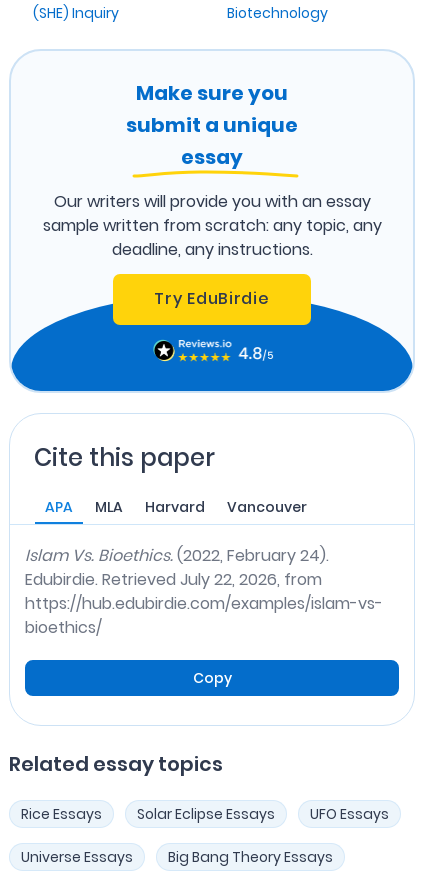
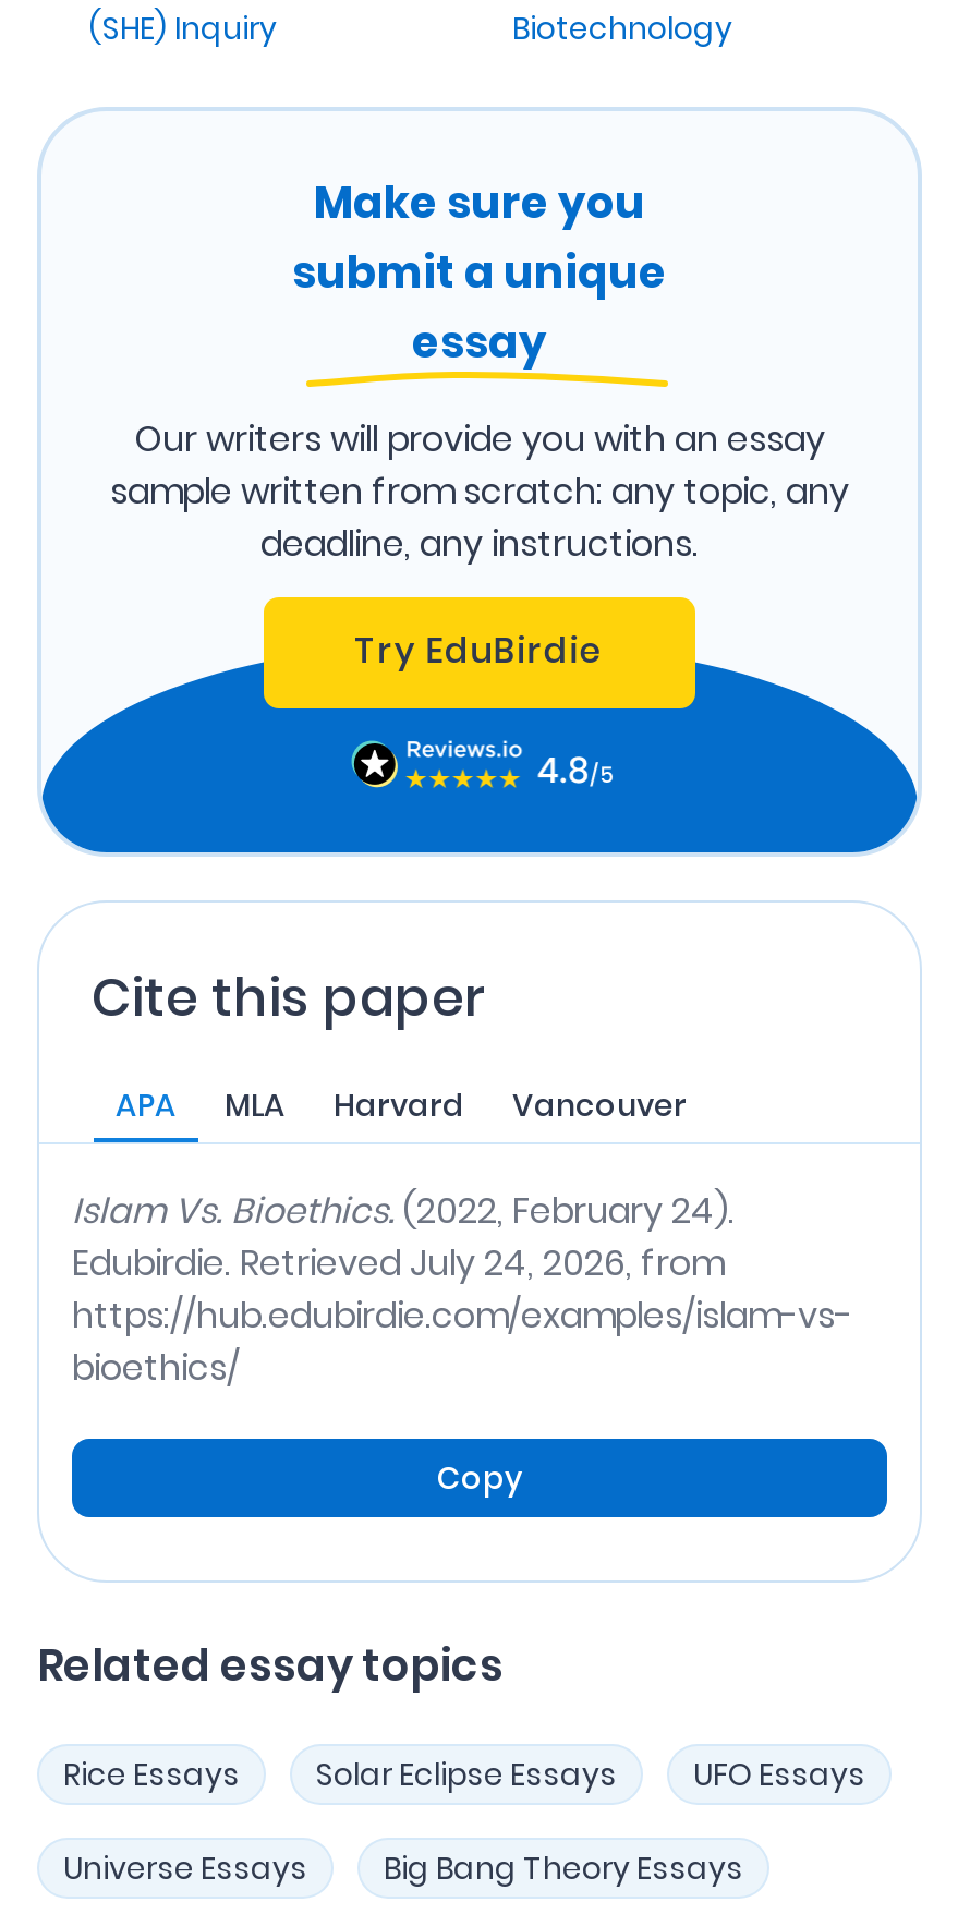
[25,568,322,591] Edubirdie. Retrieved July 22, 2026, from -> [72,1238,724,1288] Edubirdie. Retrieved July 24, 2026, from

